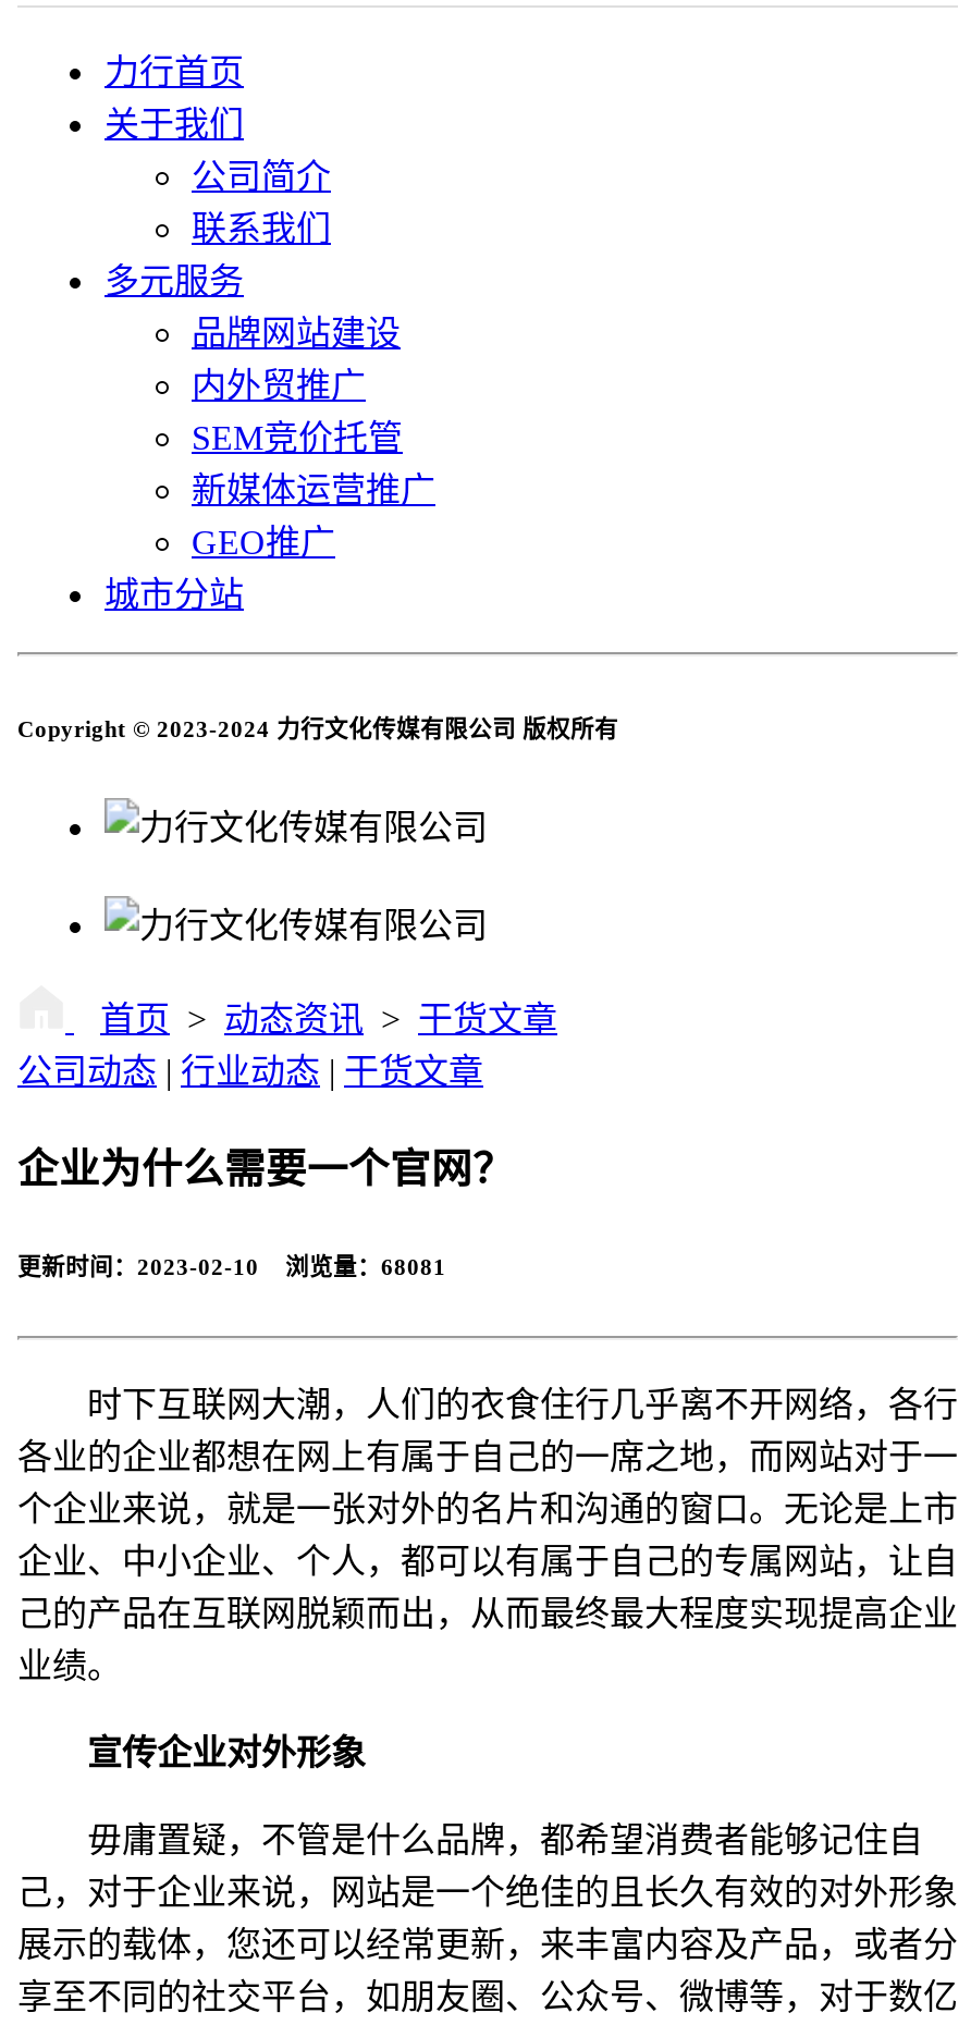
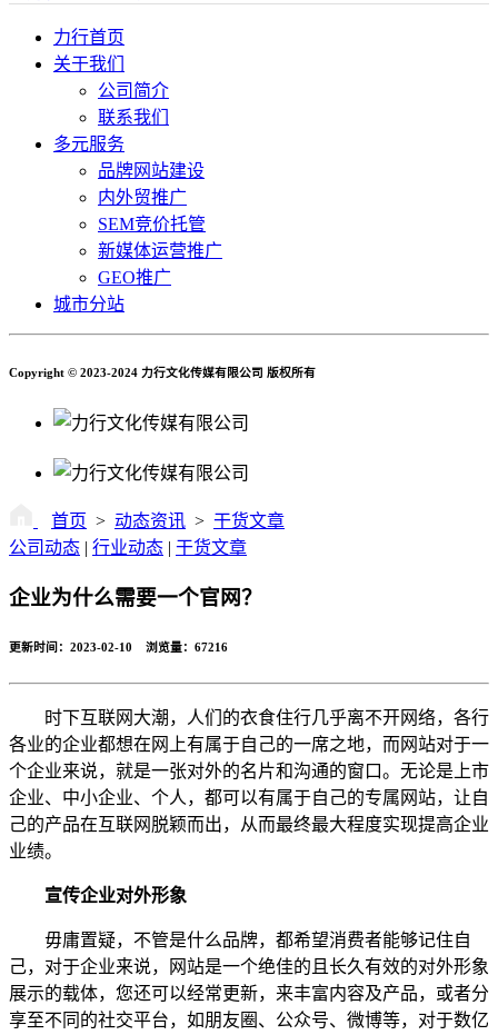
[17,1253,446,1279] 更新时间：2023-02-10 浏览量：68081 -> [9,640,228,654] 更新时间：2023-02-10 浏览量：67216

